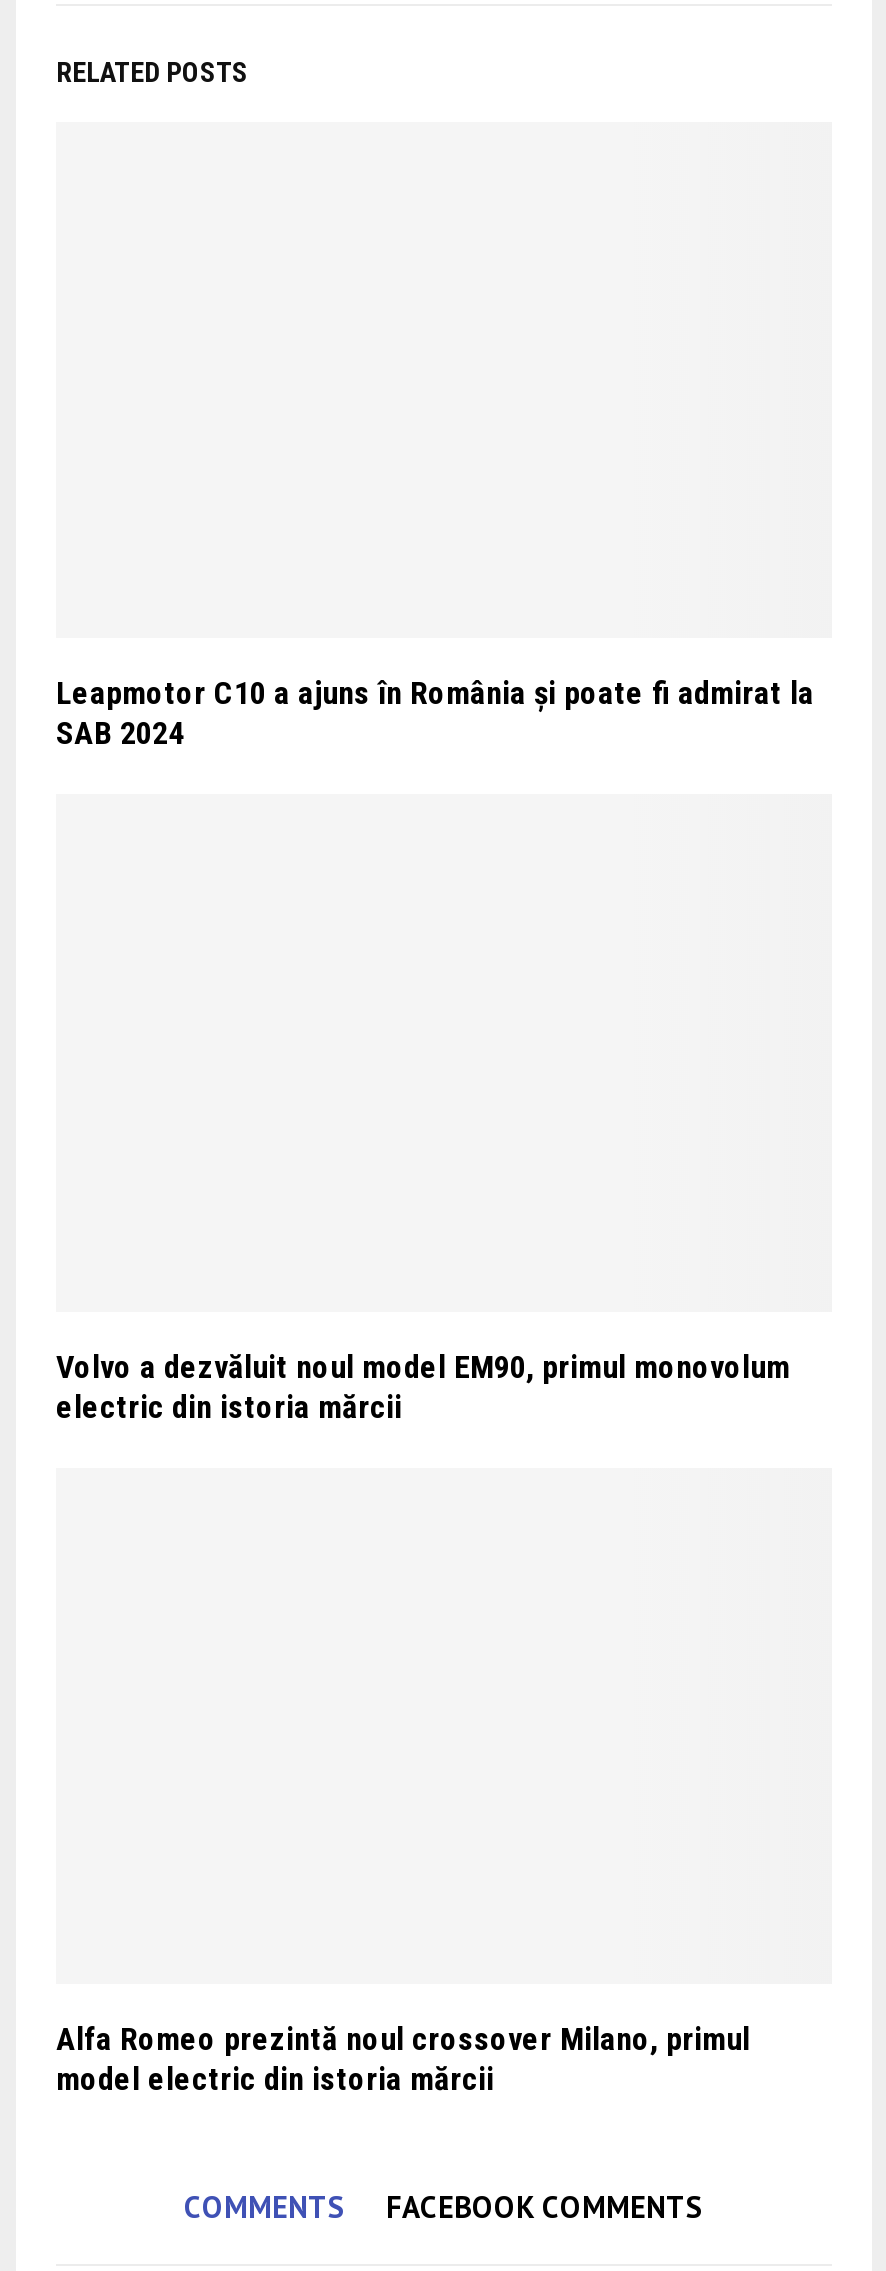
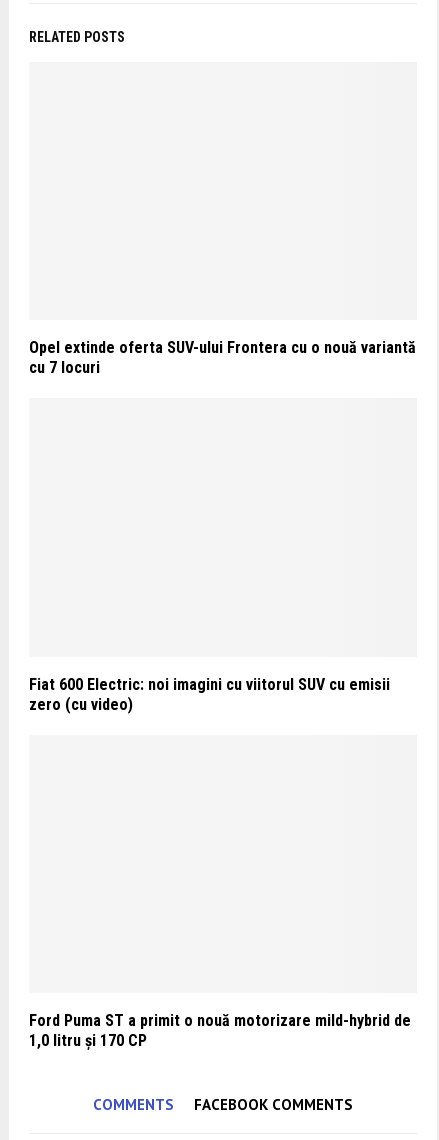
[56,674,814,752] Leapmotor C10 a ajuns în România și poate fi admirat la | SAB 2024 -> [29,338,416,377] Opel extinde oferta SUV-ului Frontera cu o nouă variantă | cu 7 locuri
[56,1348,790,1426] Volvo a dezvăluit noul model EM90, primul monovolum | electric din istoria mărcii -> [29,675,390,714] Fiat 600 Electric: noi imagini cu viitorul SUV cu emisii | zero (cu video)
[56,2021,750,2099] Alfa Romeo prezintă noul crossover Milano, primul | model electric din istoria mărcii -> [29,1011,411,1050] Ford Puma ST a primit o nouă motorizare mild-hybrid de | 1,0 litru și 170 CP

